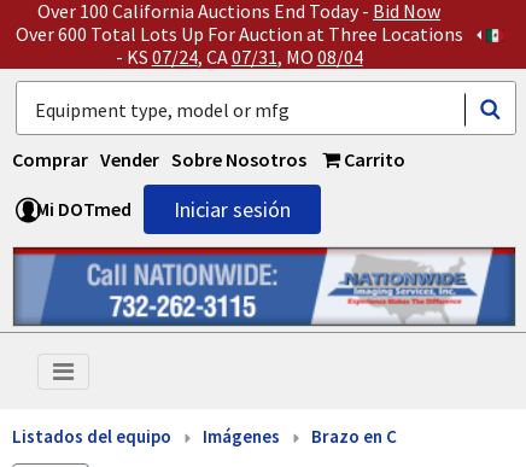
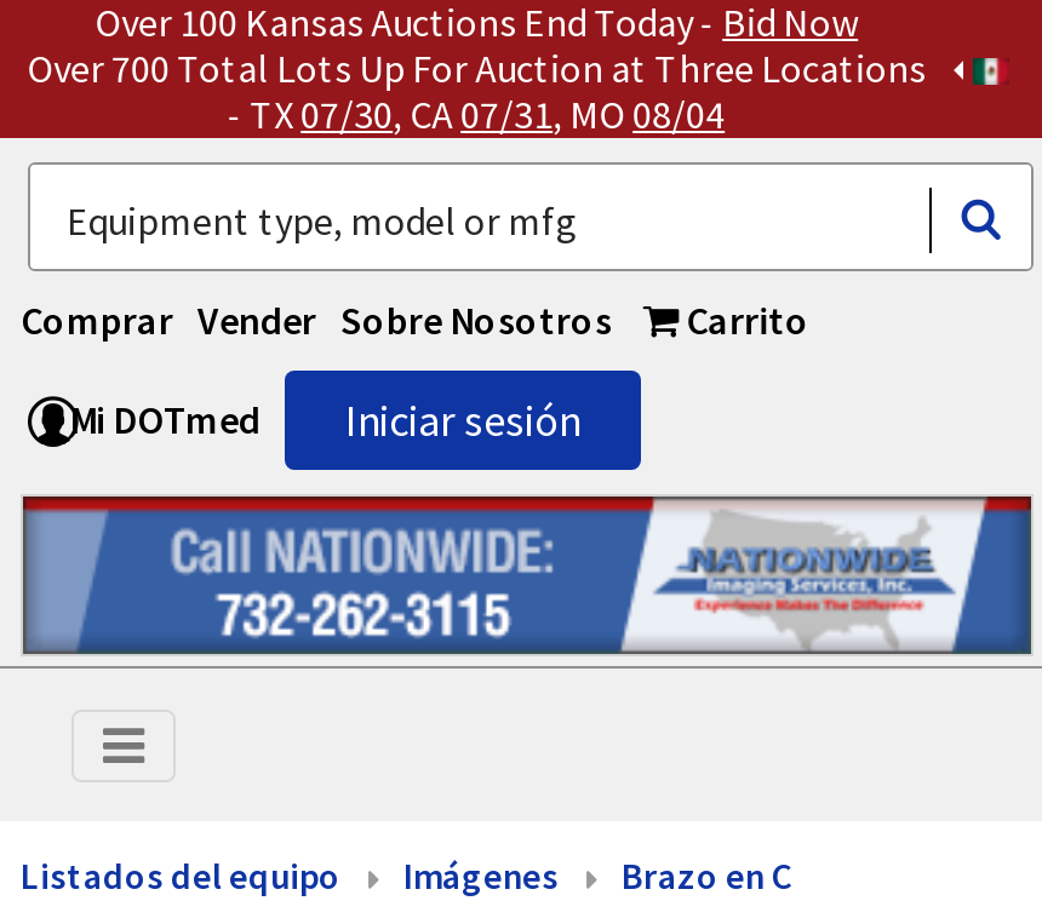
[38,0,440,23] Over 100 California Auctions End Today - Bid Now -> [95,0,858,46] Over 100 Kansas Auctions End Today - Bid Now
[15,22,463,46] Over 600 Total Lots Up For Auction at Three Locations -> [27,44,926,92] Over 700 Total Lots Up For Auction at Three Locations
[115,45,363,69] - KS 07/24, CA 07/31, MO 08/04 -> [228,90,725,138] - TX 07/30, CA 07/31, MO 08/04

